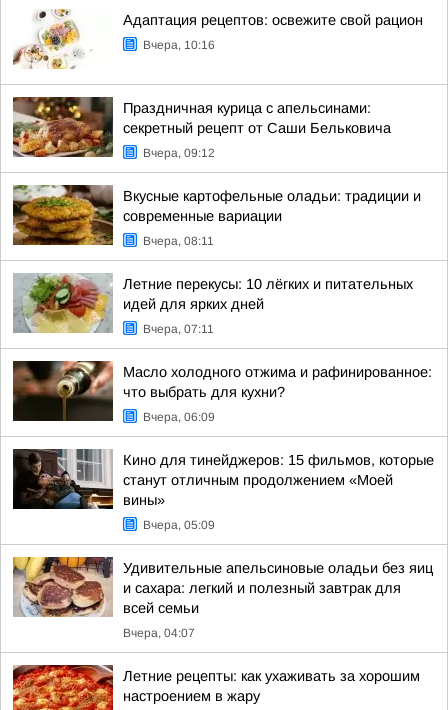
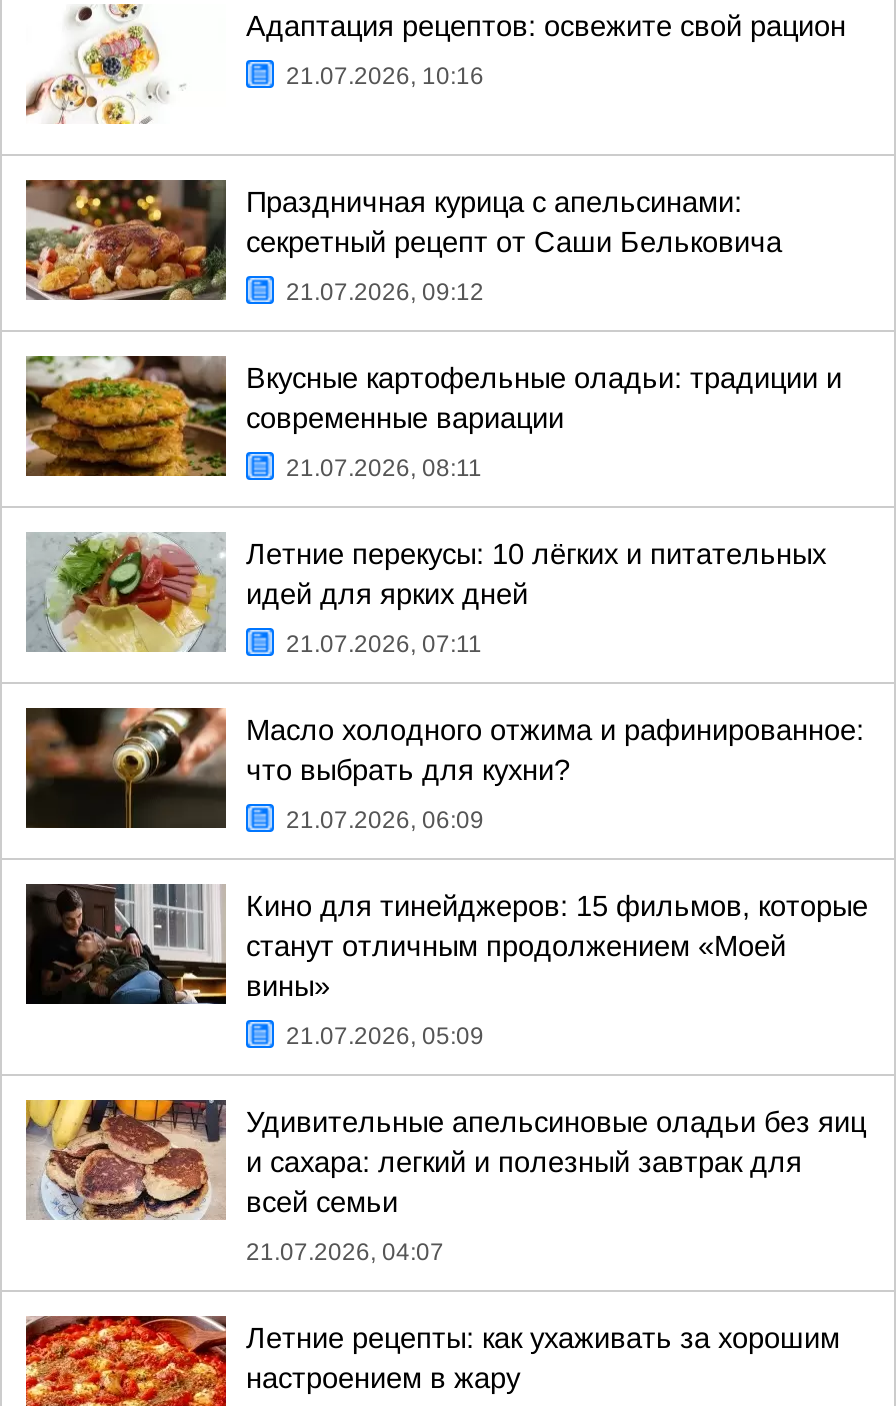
[143,38,215,52] Вчера, 10:16 -> [286,62,484,90] 21.07.2026, 10:16
[143,146,215,160] Вчера, 09:12 -> [286,278,484,306] 21.07.2026, 09:12
[143,234,214,248] Вчера, 08:11 -> [286,454,482,482] 21.07.2026, 08:11
[143,322,214,336] Вчера, 07:11 -> [286,630,482,658] 21.07.2026, 07:11
[143,410,215,424] Вчера, 06:09 -> [286,806,484,834] 21.07.2026, 06:09
[143,518,215,532] Вчера, 05:09 -> [286,1022,484,1050] 21.07.2026, 05:09
[123,626,195,640] Вчера, 04:07 -> [246,1238,444,1266] 21.07.2026, 04:07

